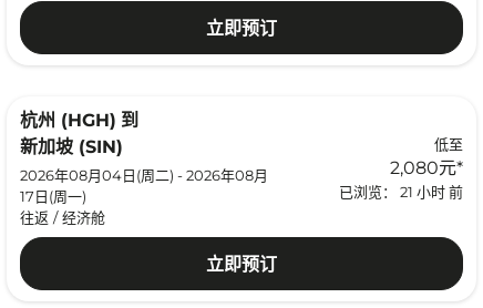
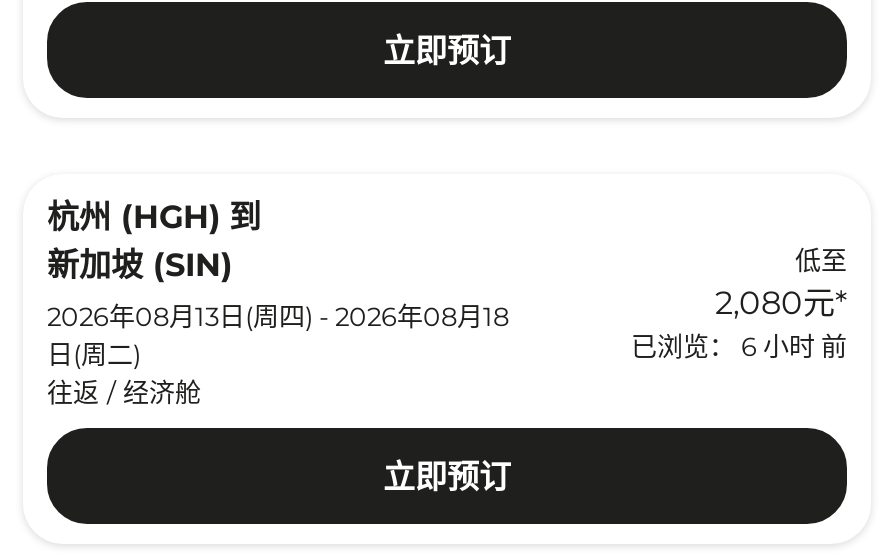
[20,166,268,205] 2026年08月04日(周二) - 2026年08月 | 17日(周一) -> [47,300,509,370] 2026年08月13日(周四) - 2026年08月18 | 日(周二)
[339,182,463,200] 已浏览： 21 小时 前 -> [631,329,847,361] 已浏览： 6 小时 前

